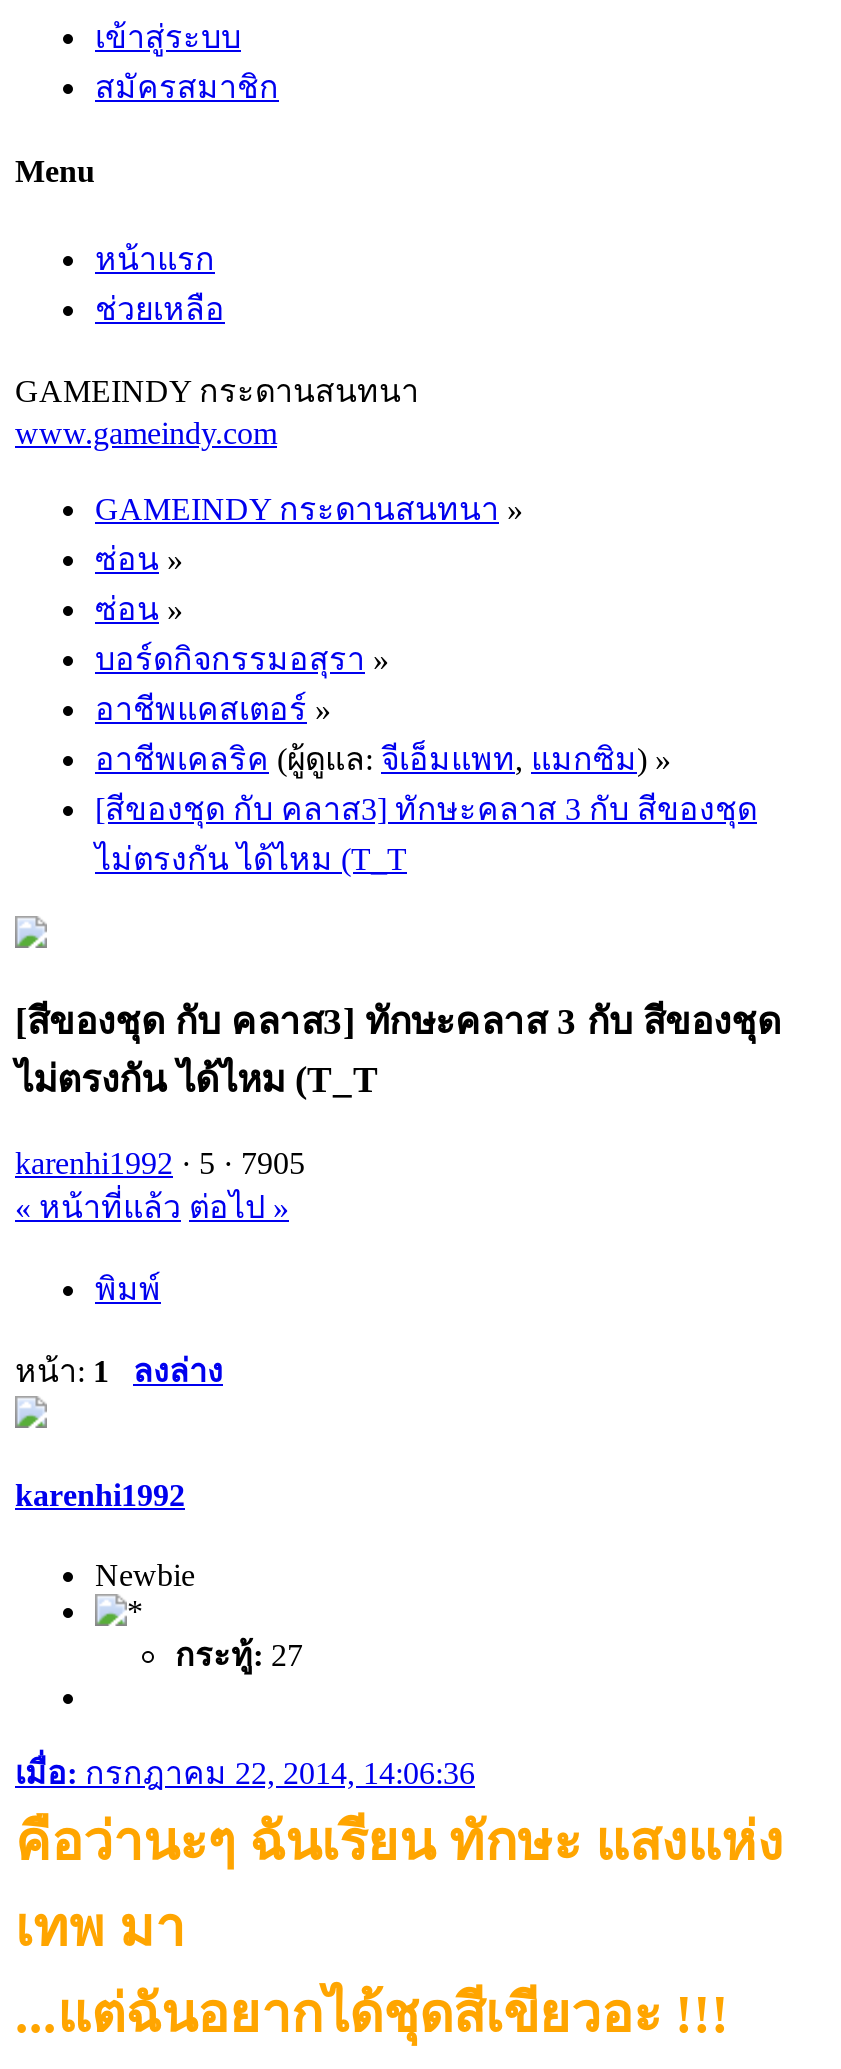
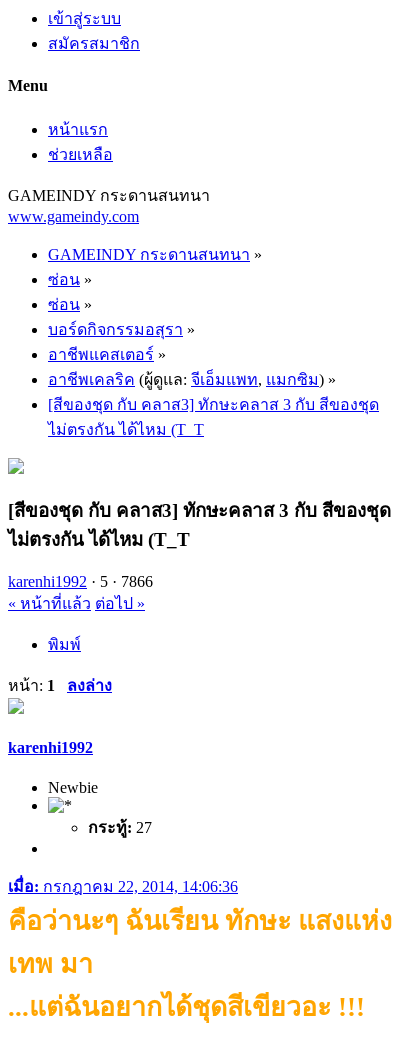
[15,1146,305,1180] karenhi1992 · 5 · 7905 -> [8,573,153,590] karenhi1992 · 5 · 7866

